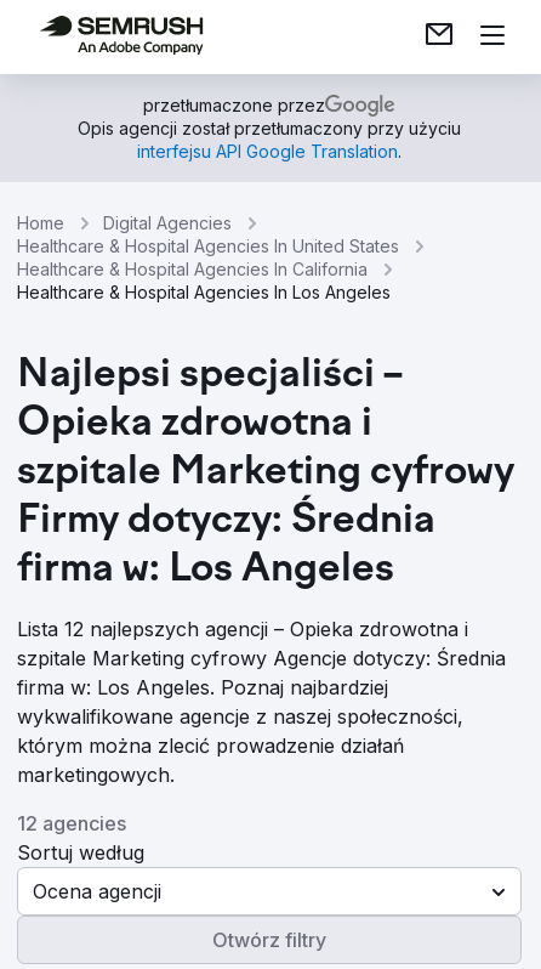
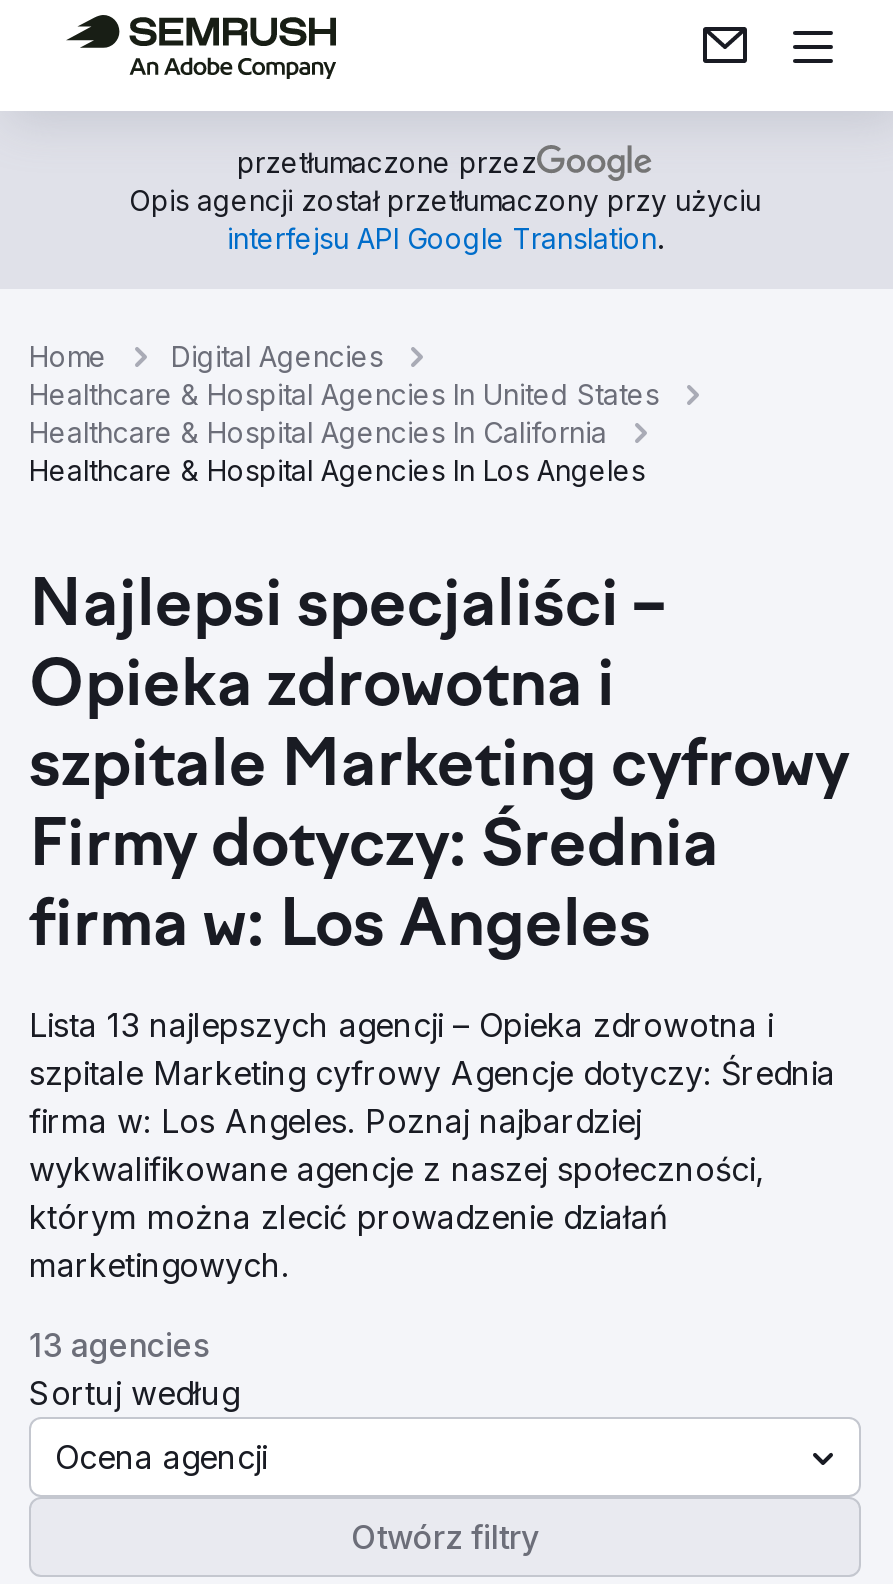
[17,617,468,641] Lista 12 najlepszych agencji – Opieka zdrowotna i -> [29,1005,773,1045] Lista 13 najlepszych agencji – Opieka zdrowotna i
[17,811,126,835] 12 agencies -> [29,1325,209,1365] 13 agencies

